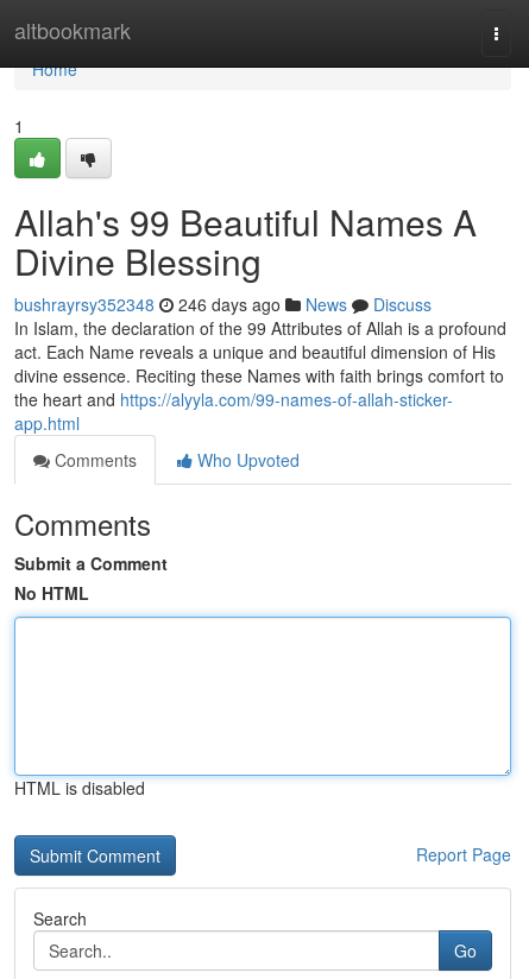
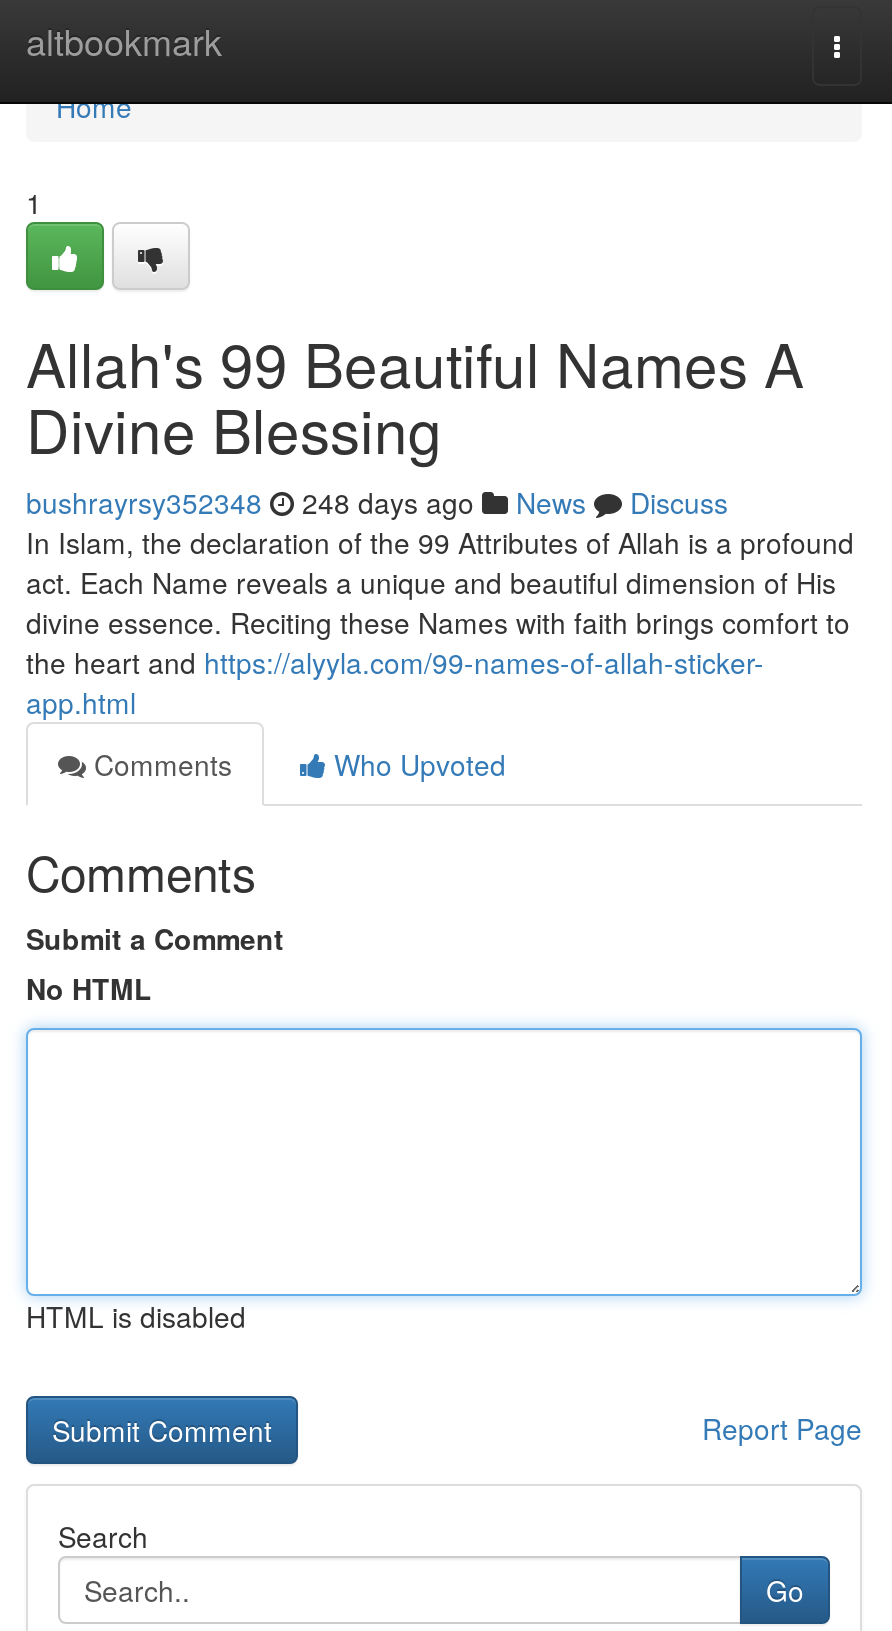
[14,292,432,316] bushrayrsy352348 246 days ago News Discuss -> [26,482,728,522] bushrayrsy352348 248 days ago News Discuss

